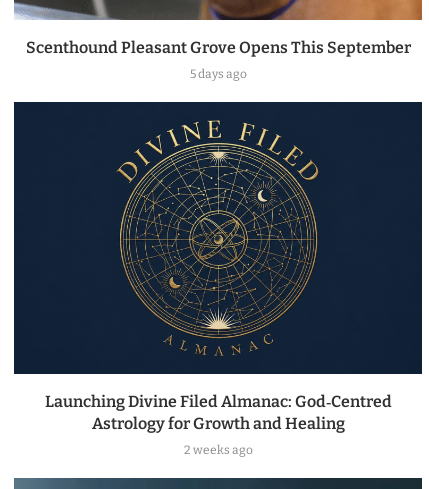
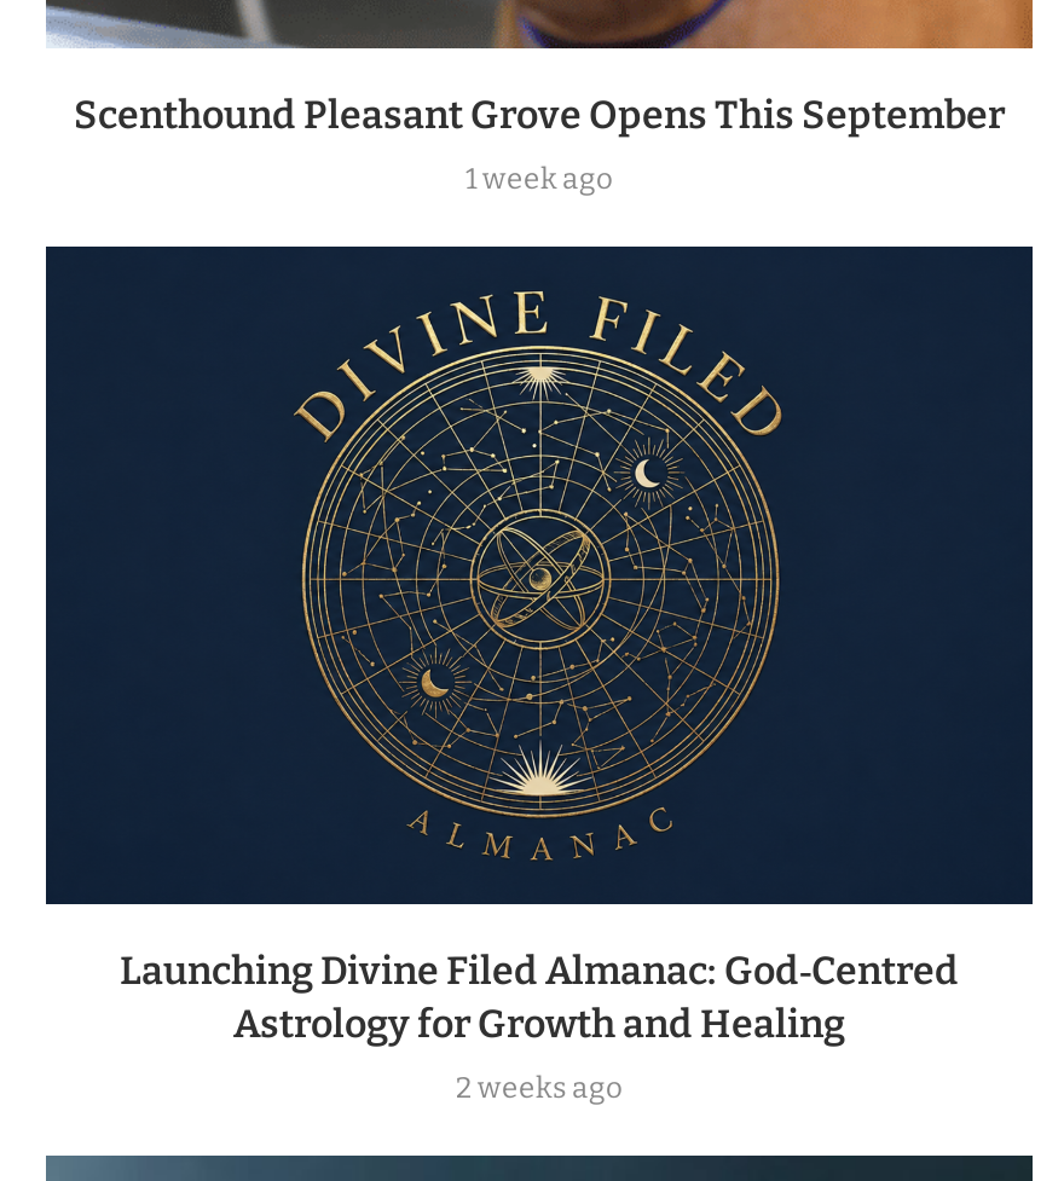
[189,67,246,81] 5 days ago -> [465,162,613,196] 1 week ago

